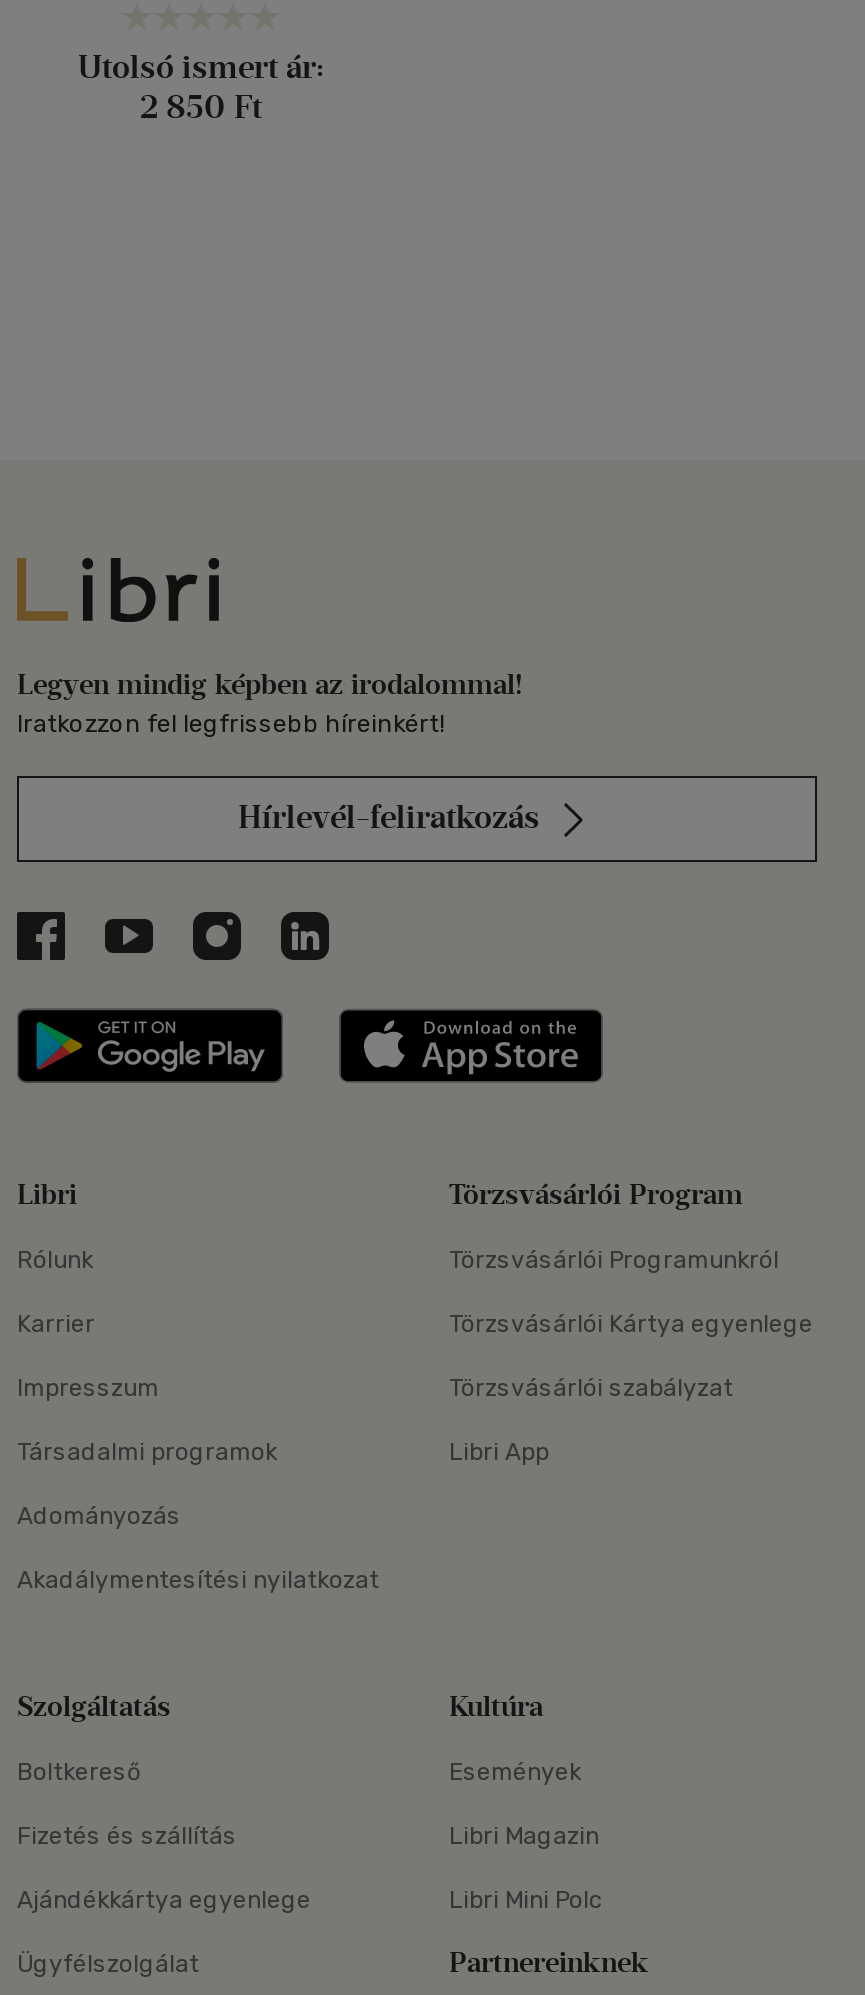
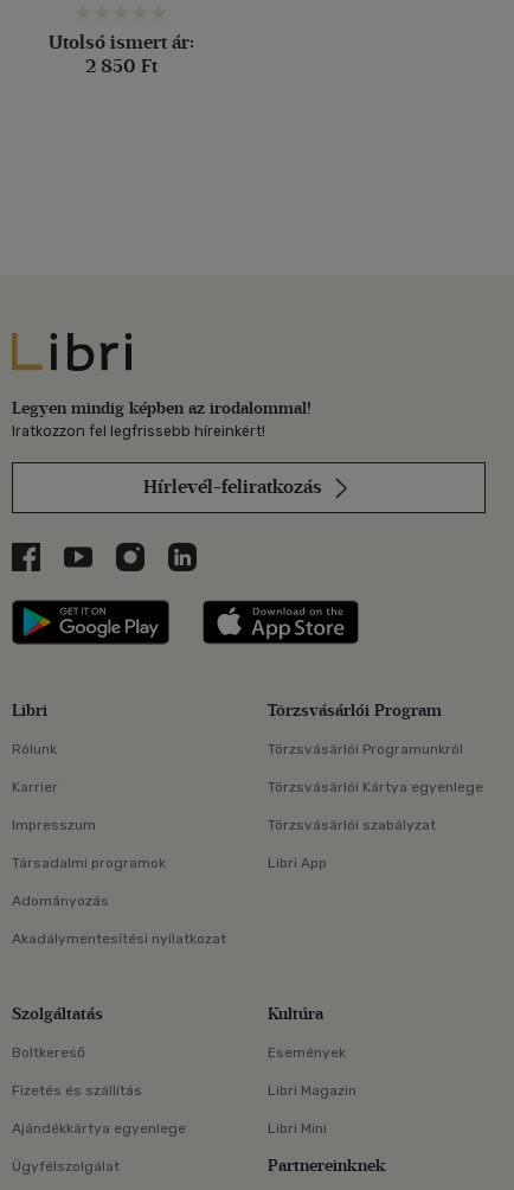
[449,1886,603,1914] Libri Mini Polc -> [268,1120,327,1137] Libri Mini

